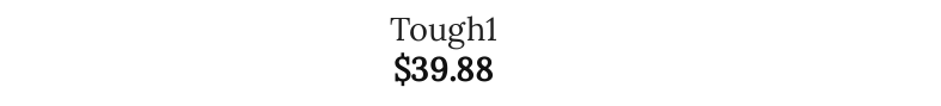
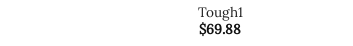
[393,49,494,92] $39.88 -> [199,20,241,38] $69.88

